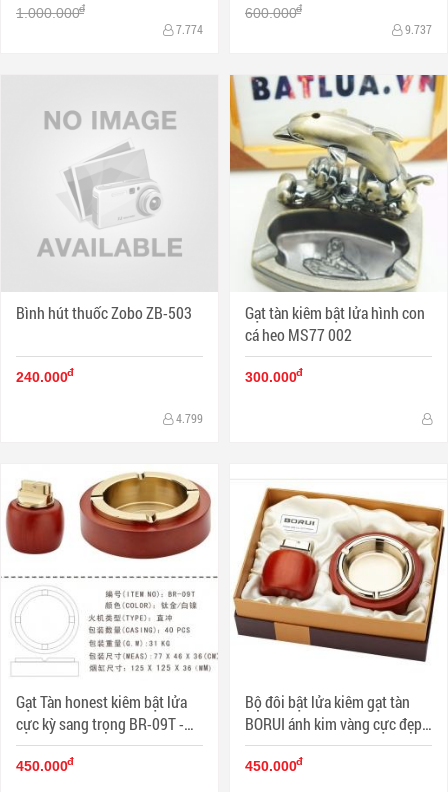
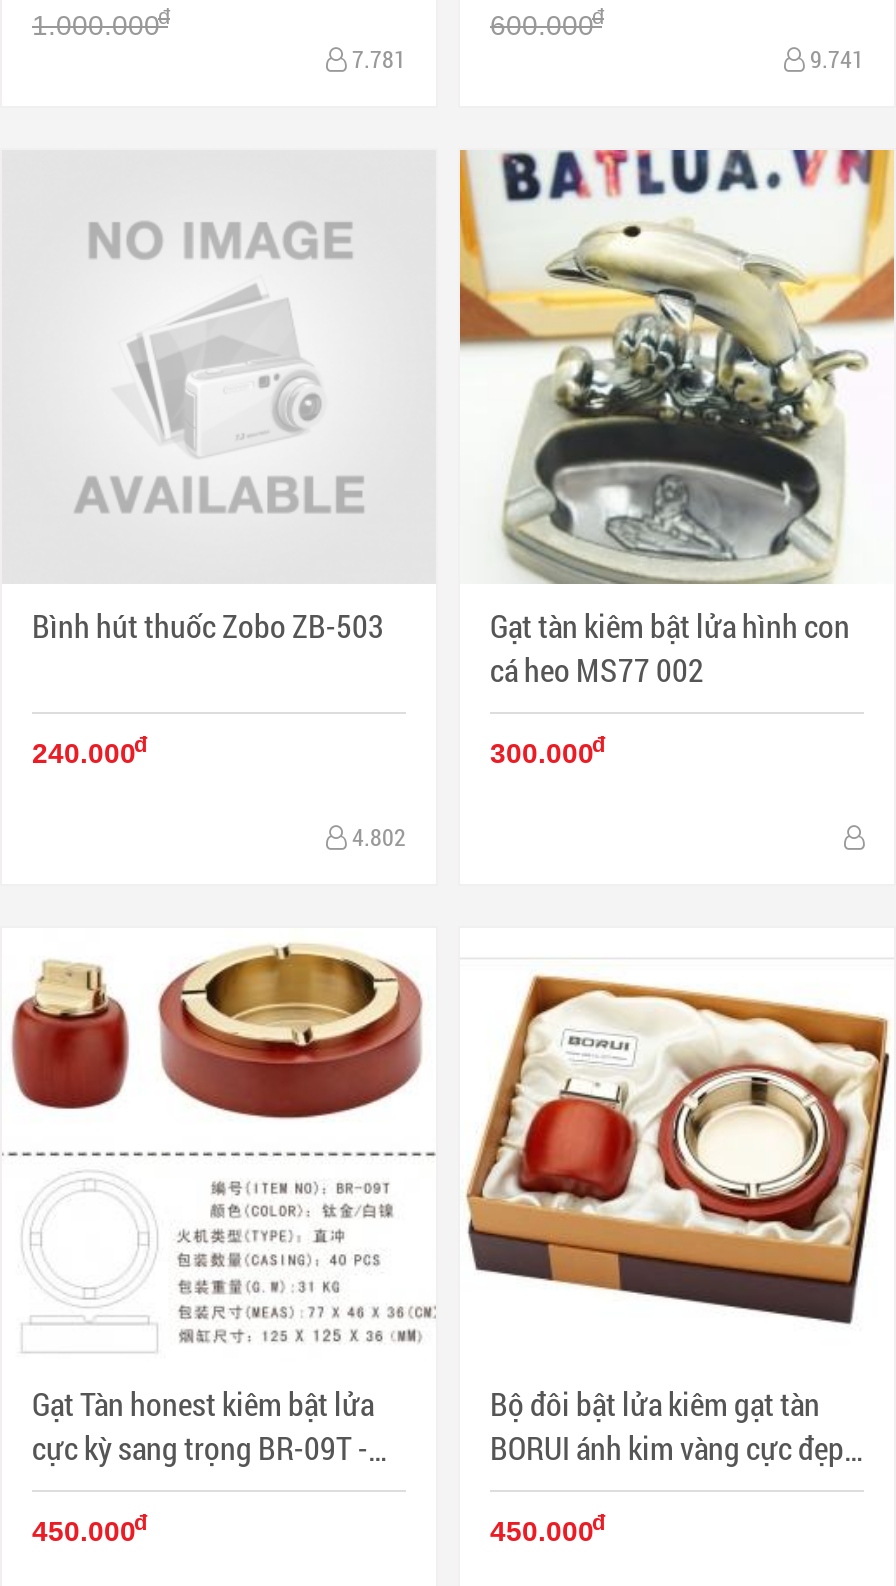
[173,21,203,37] 7.774 -> [346,43,406,75] 7.781
[402,21,432,37] 9.737 -> [804,43,864,75] 9.741
[173,410,203,426] 4.799 -> [346,821,406,853] 4.802

